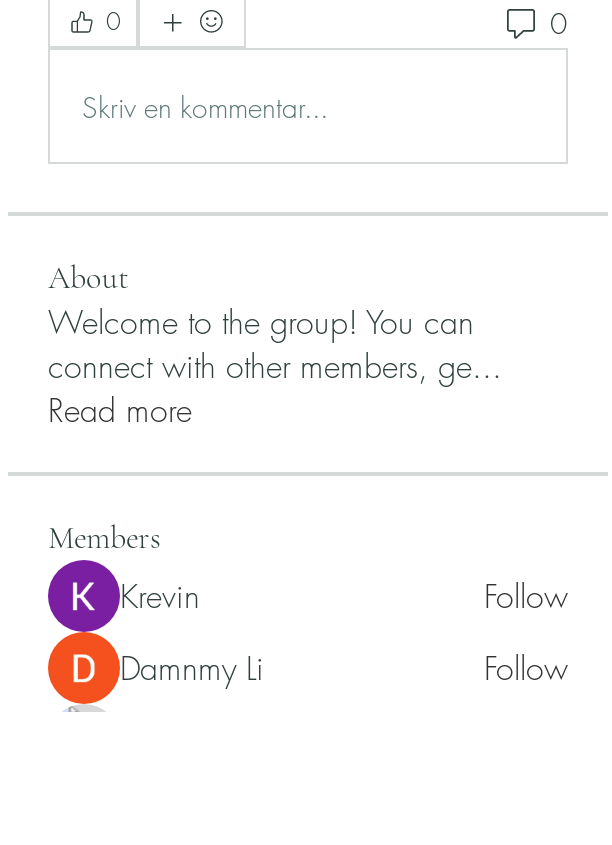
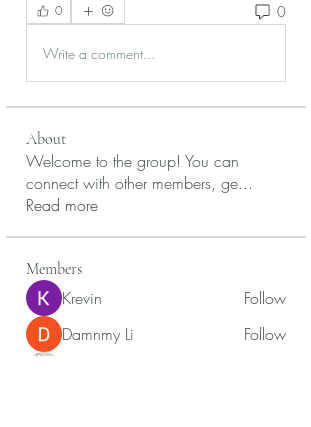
[82,87,328,125] Skriv en kommentar... -> [43,43,155,62] Write a comment...

